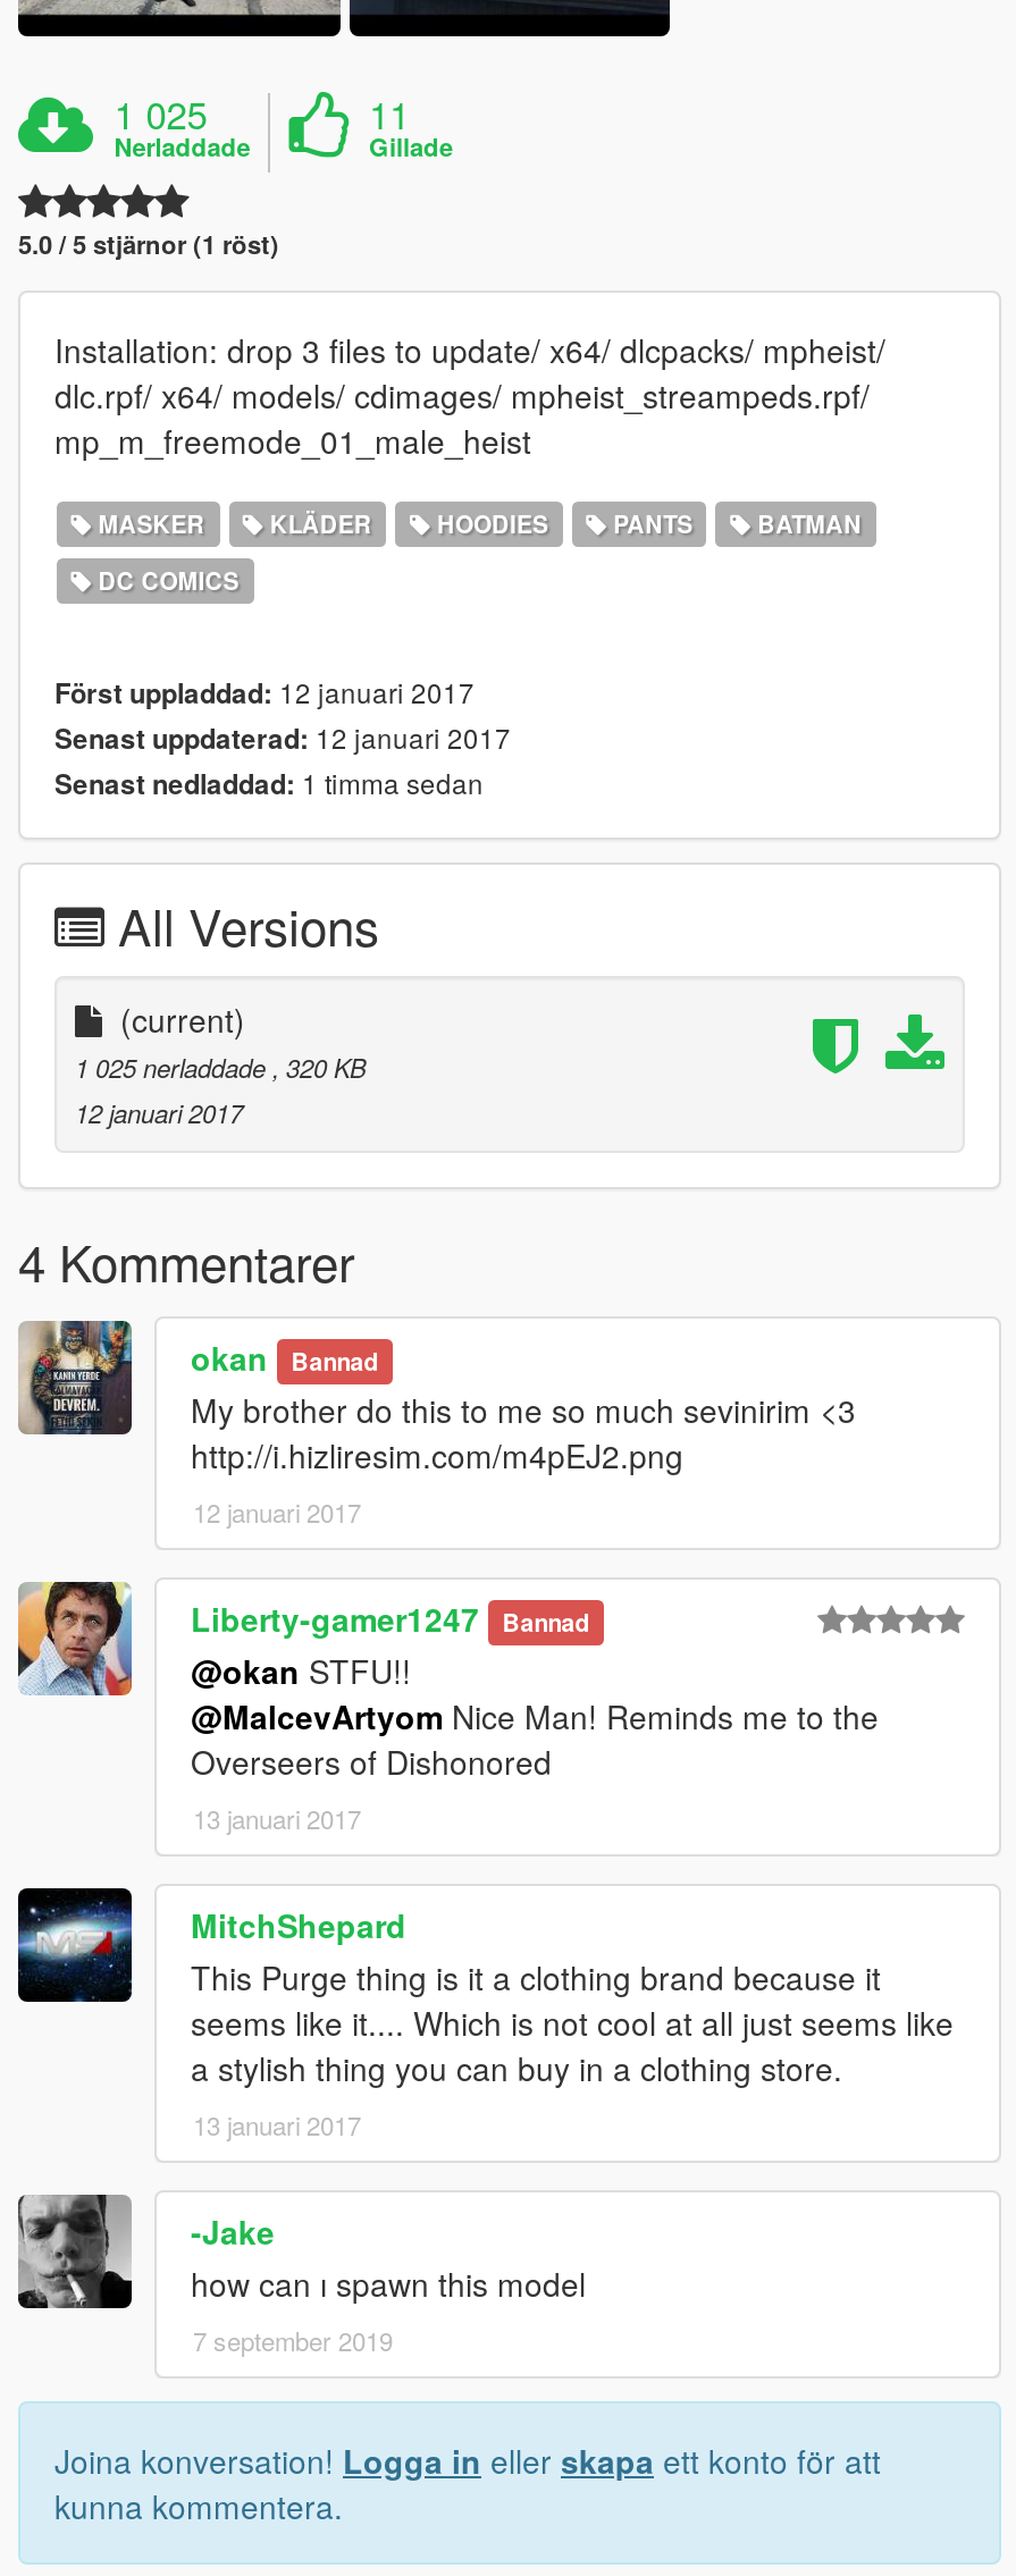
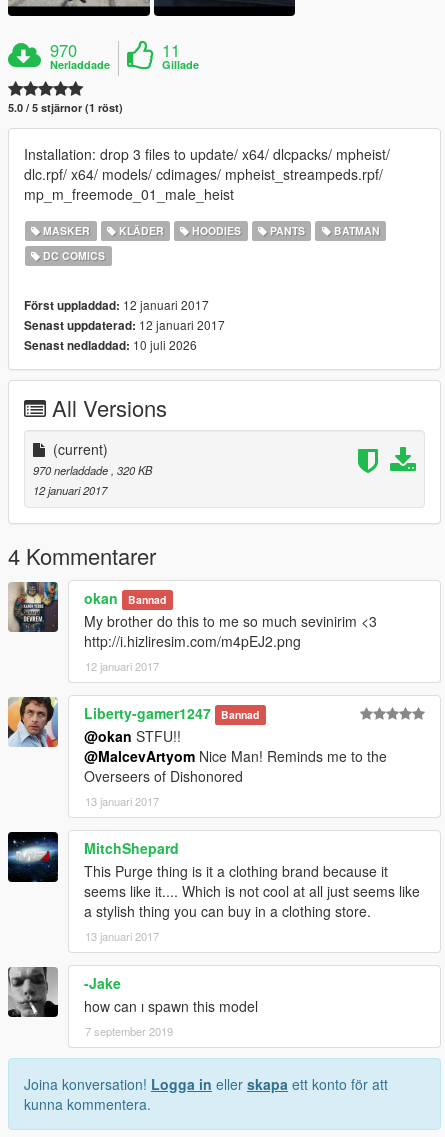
[114,86,207,140] 1 025 -> [50,38,77,62] 970
[54,762,484,803] Senast nedladdad: 1 timma sedan -> [24,336,197,354] Senast nedladdad: 10 juli 2026
[75,1048,366,1085] 1 025 nerladdade, 320 KB -> [33,462,152,478] 970 nerladdade, 320 KB

